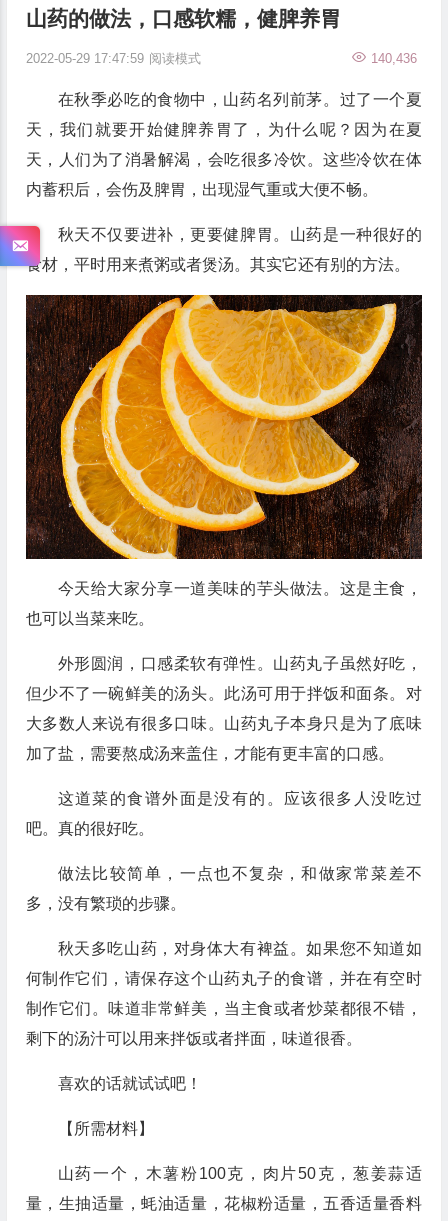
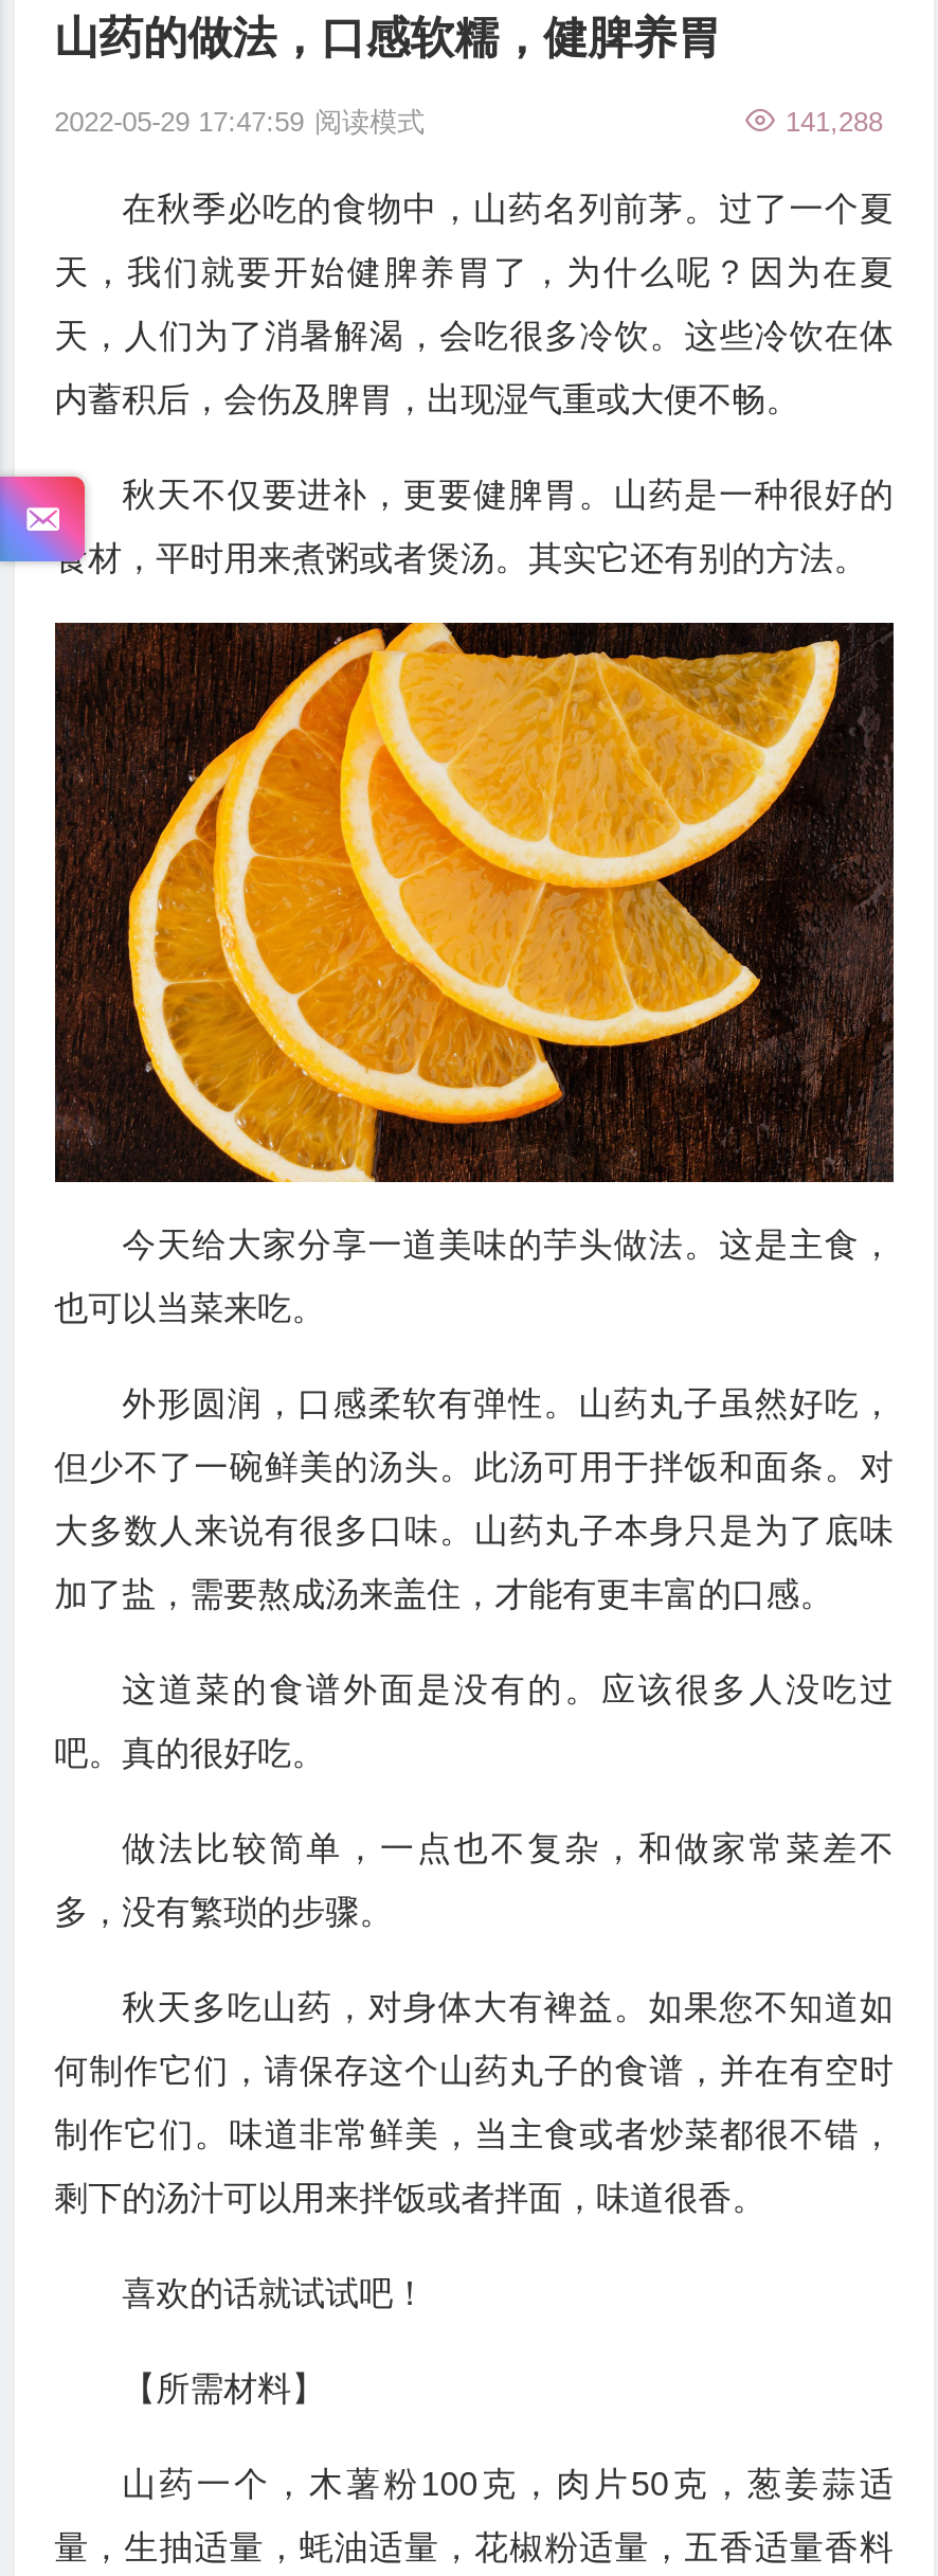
[371,51,417,66] 140,436 -> [786,106,883,138] 141,288

